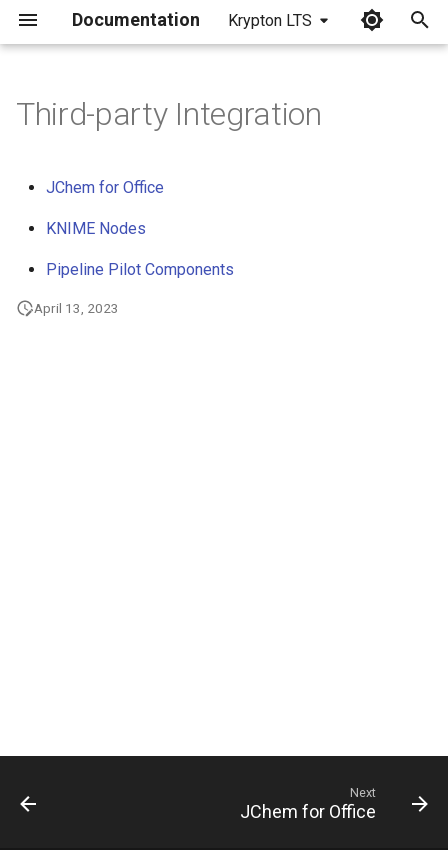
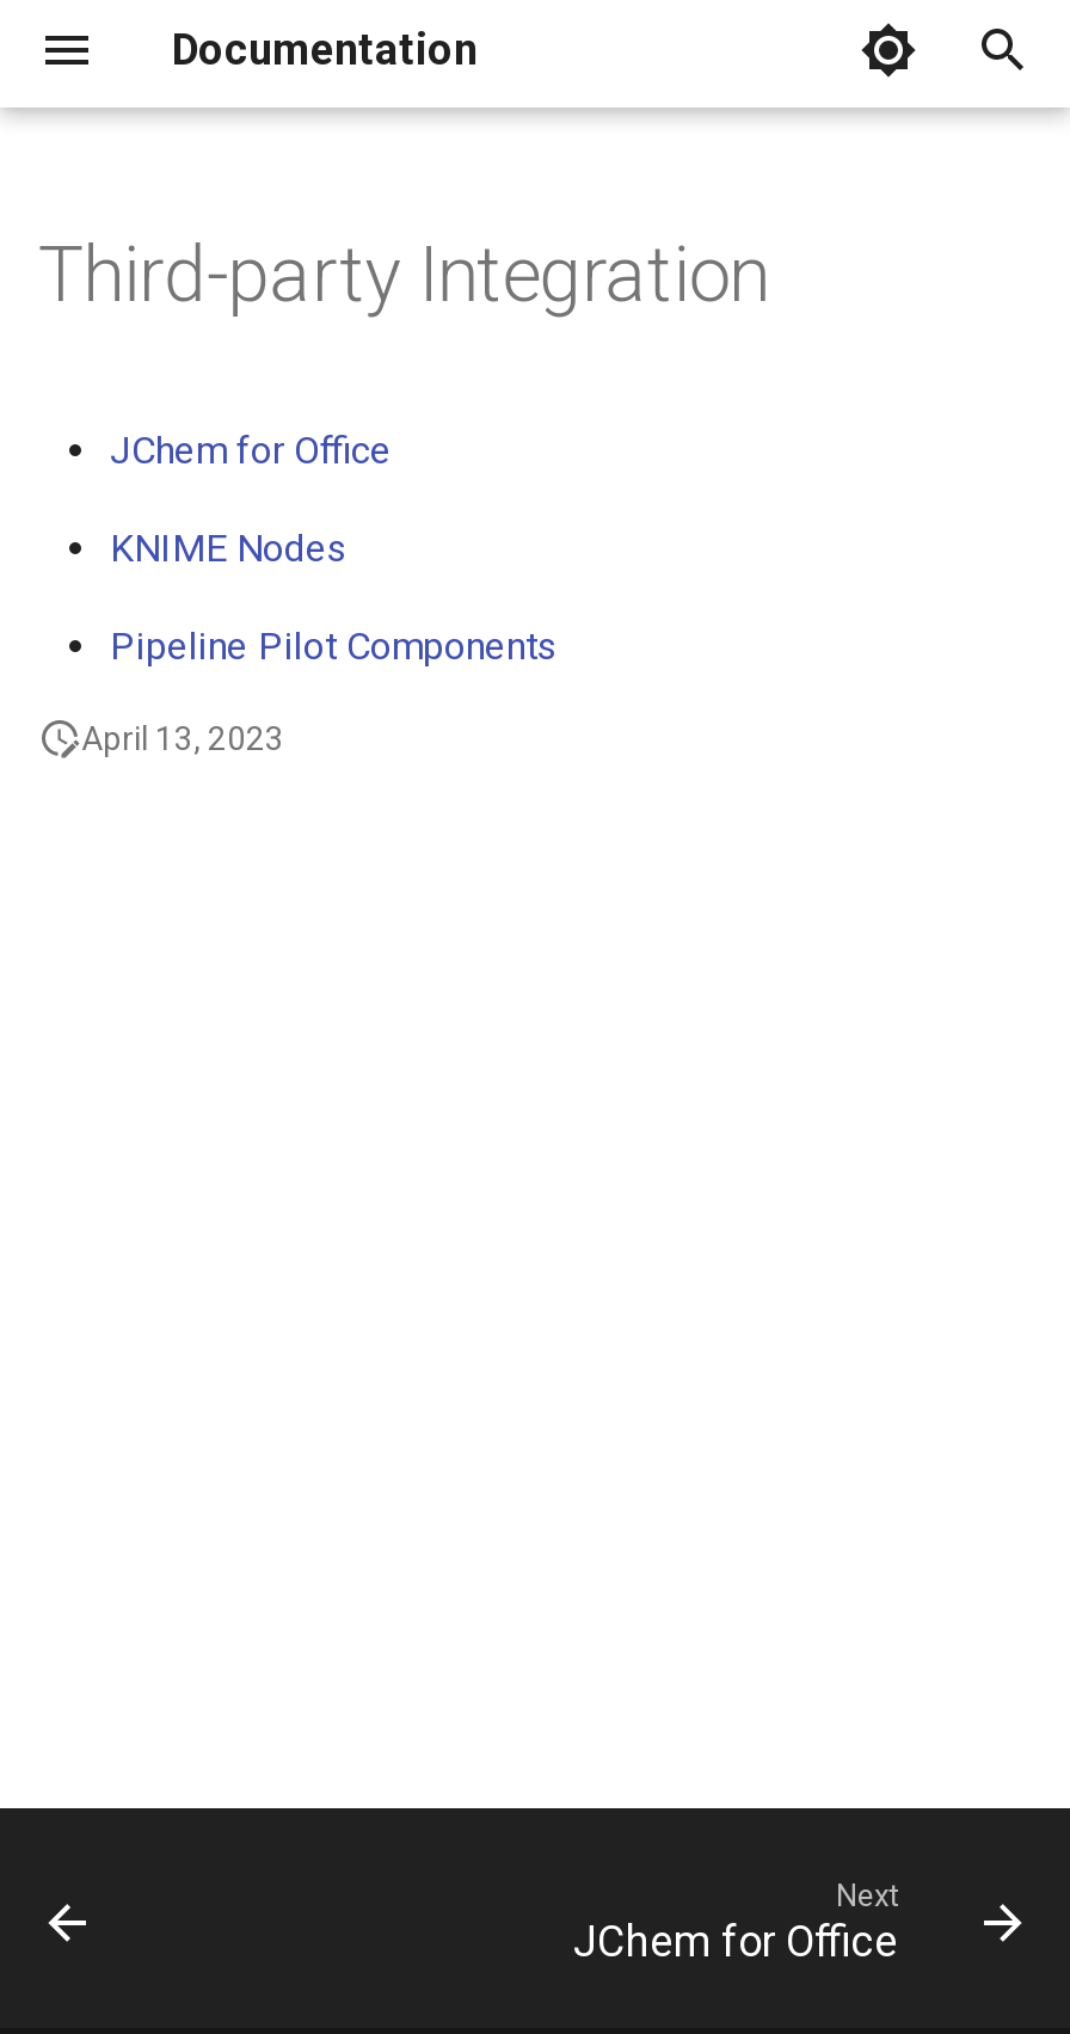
[228,11,312,30] Krypton LTS -> none

